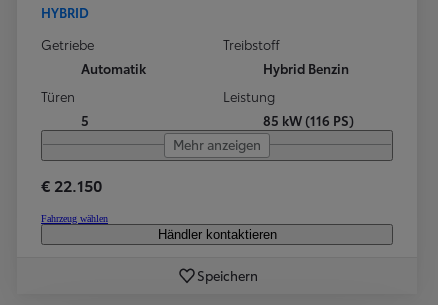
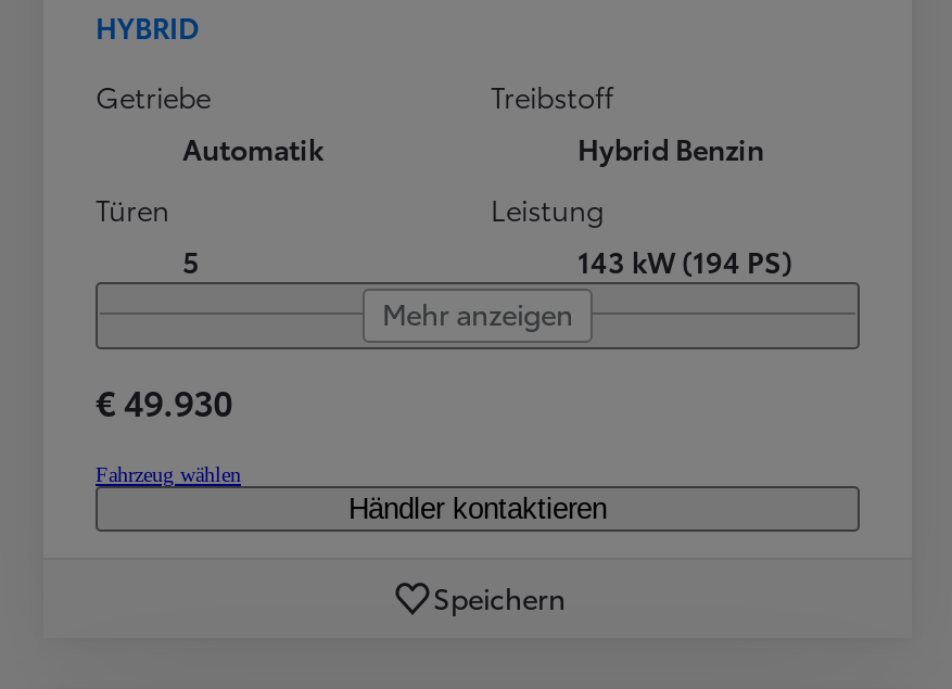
[263,111,354,129] 85 kW (116 PS) -> [577,240,792,280] 143 kW (194 PS)
[41,173,102,196] € 22.150 -> [96,375,232,425] € 49.930

